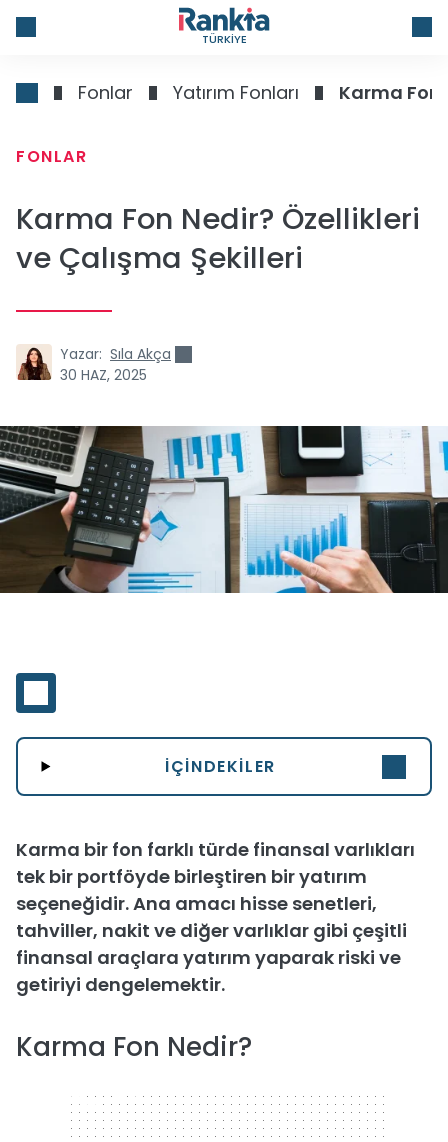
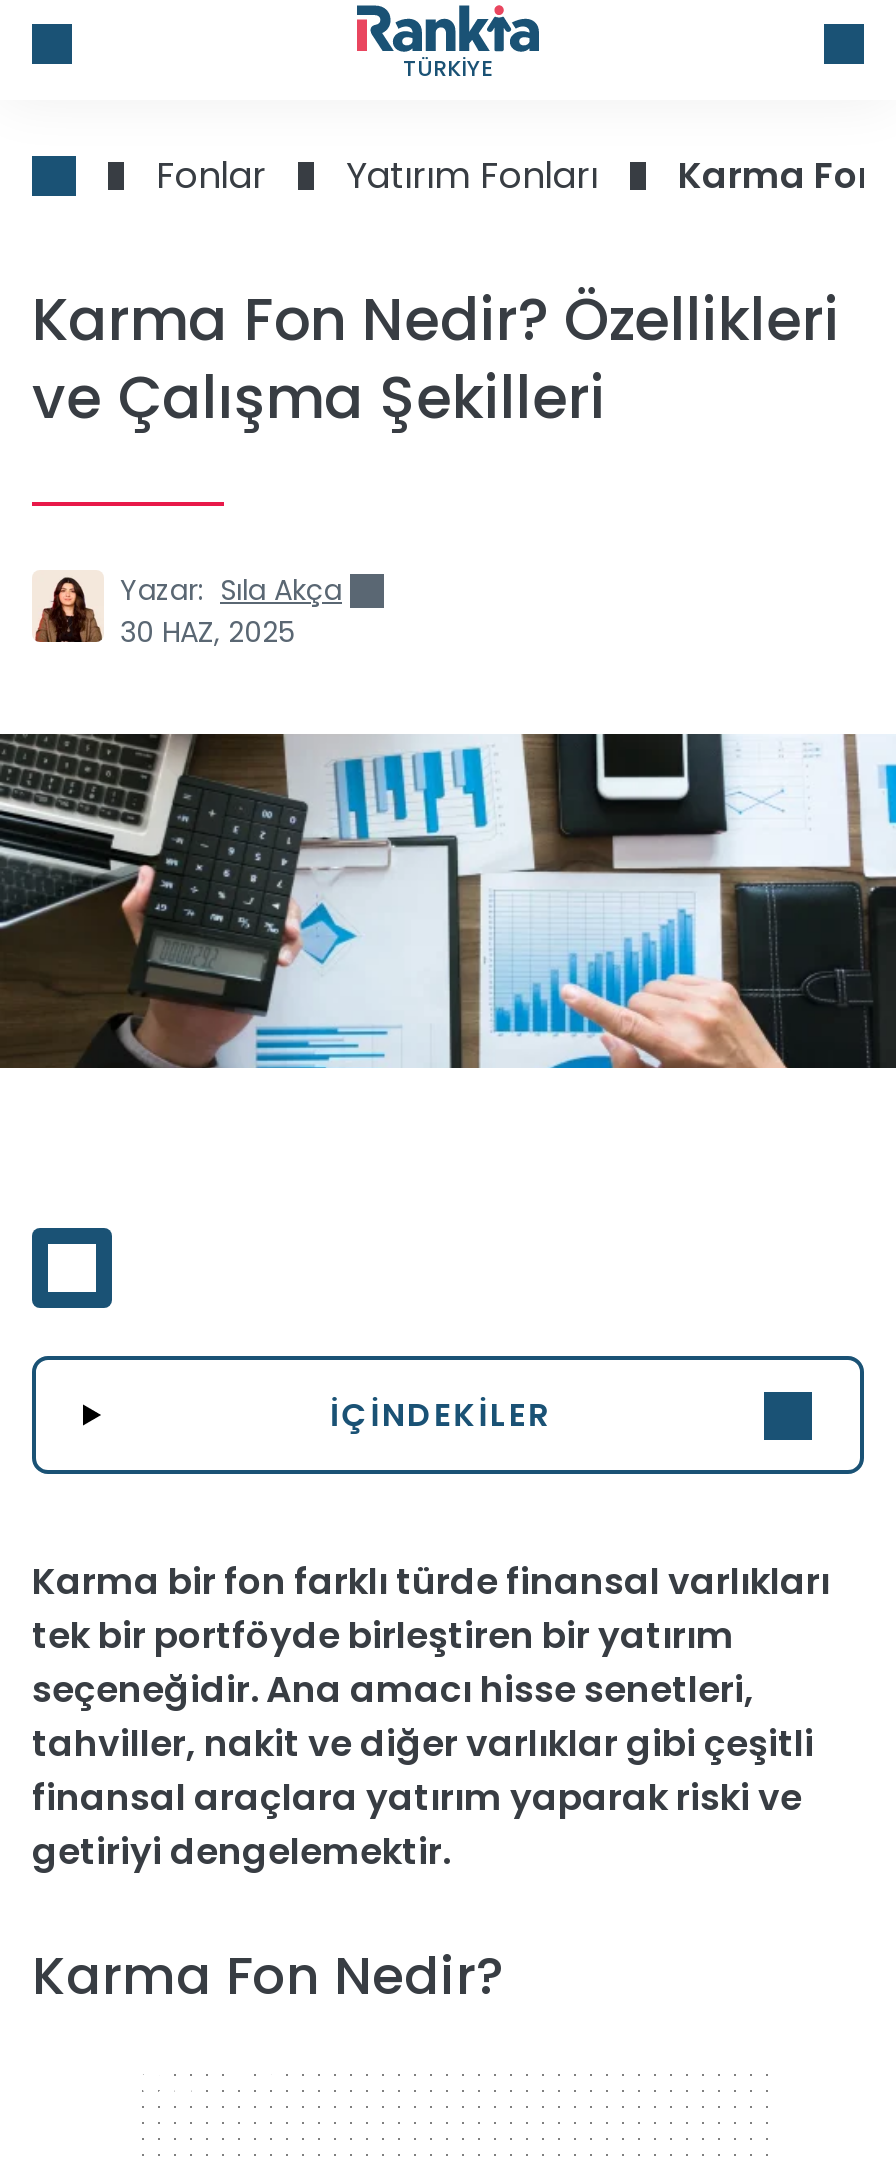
[16,145,88,168] FONLAR -> none

